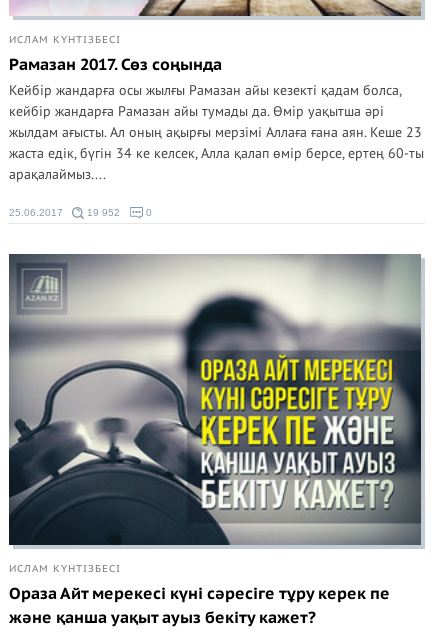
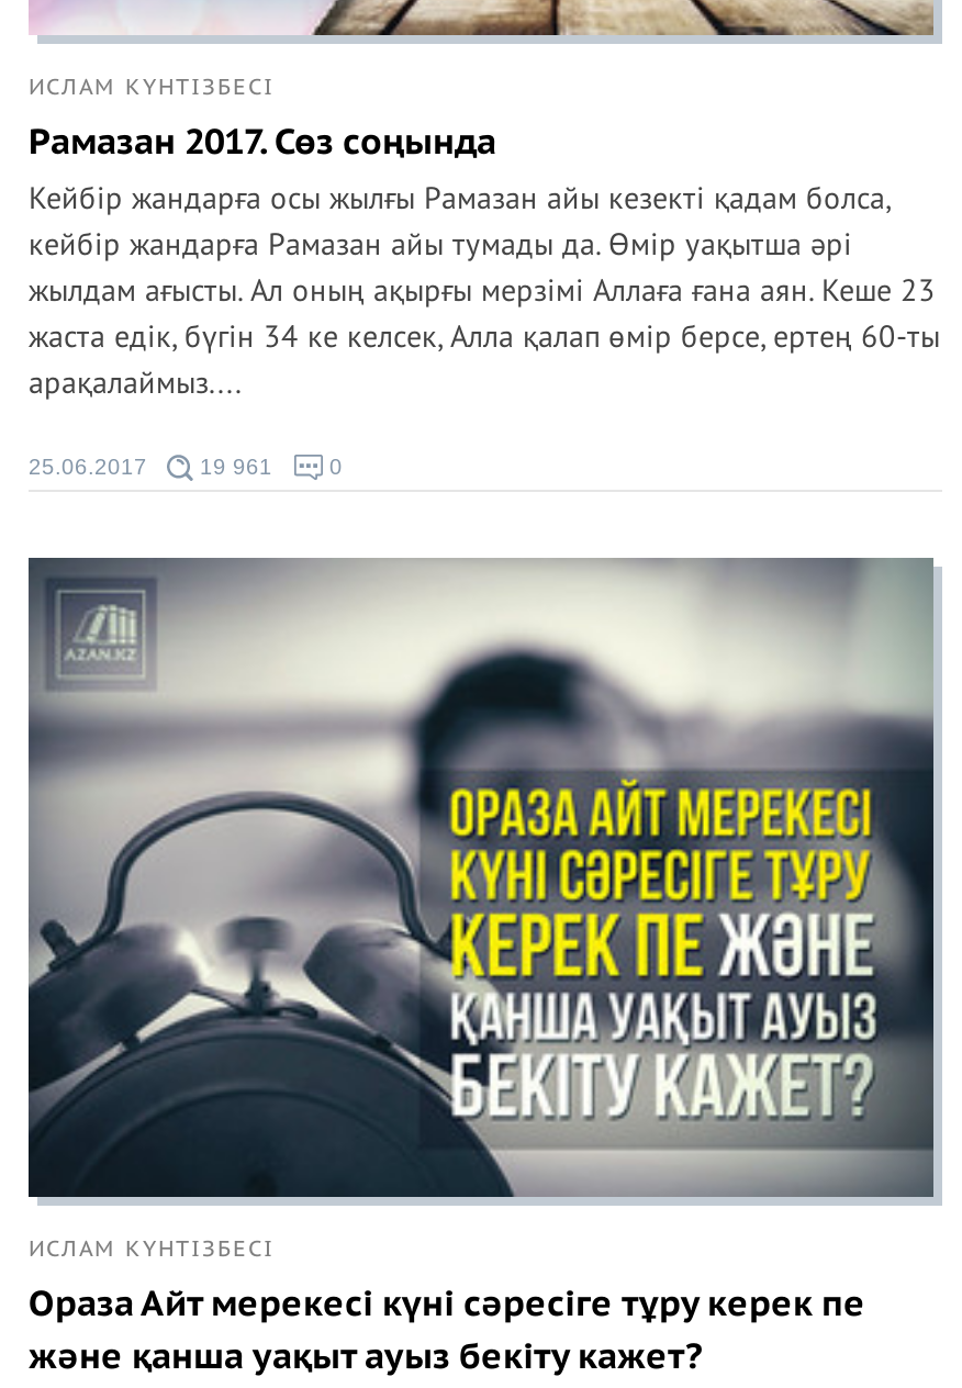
[9,207,120,218] 25.06.2017 19 952 -> [29,455,272,479] 25.06.2017 19 961

